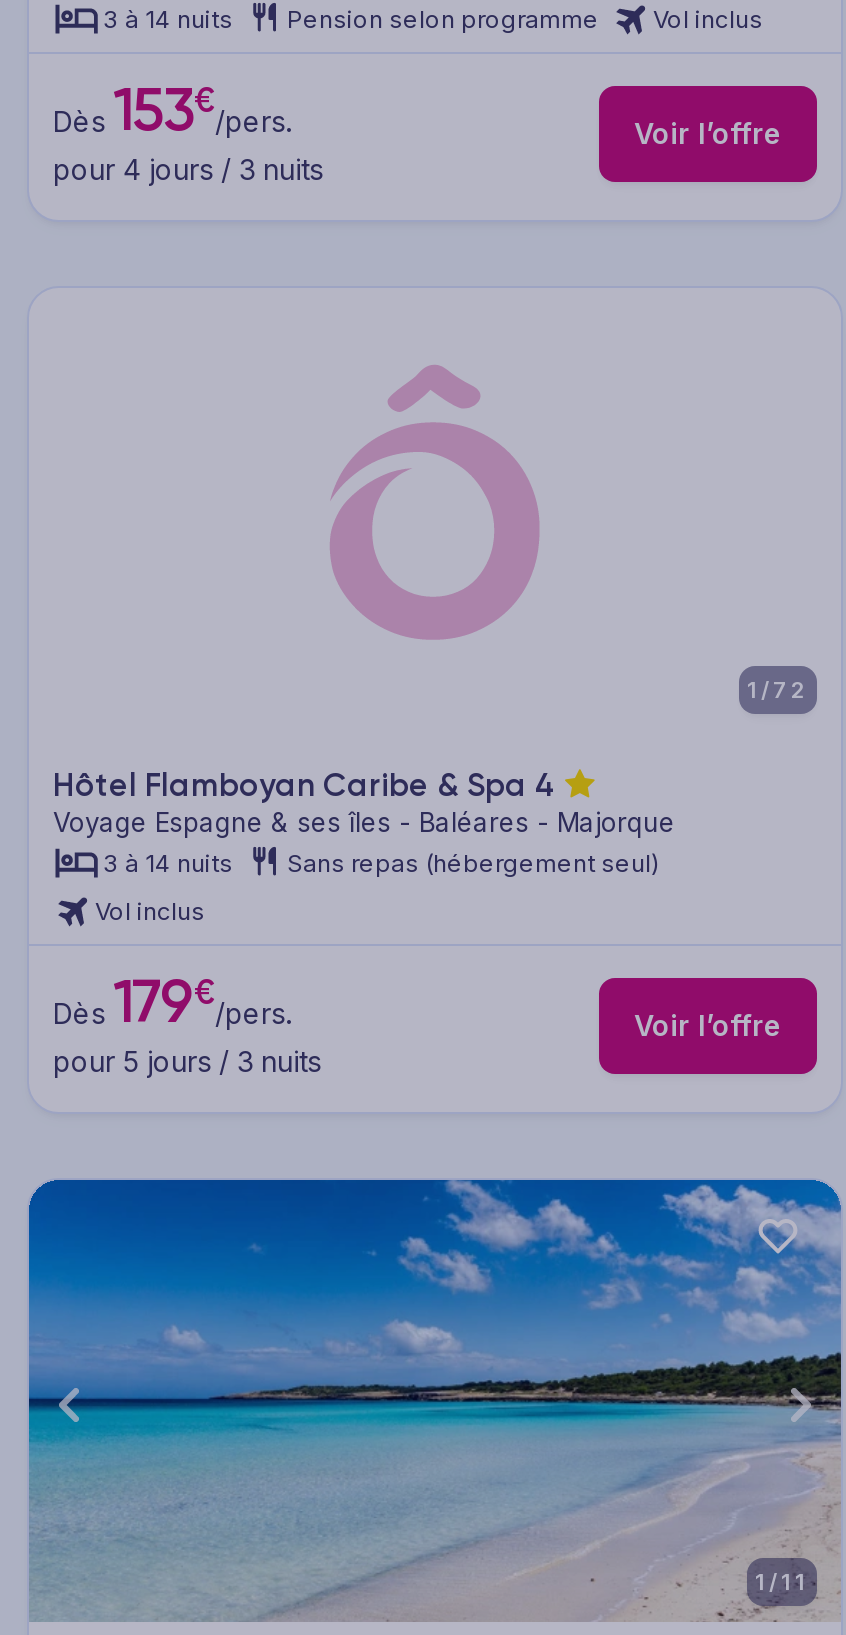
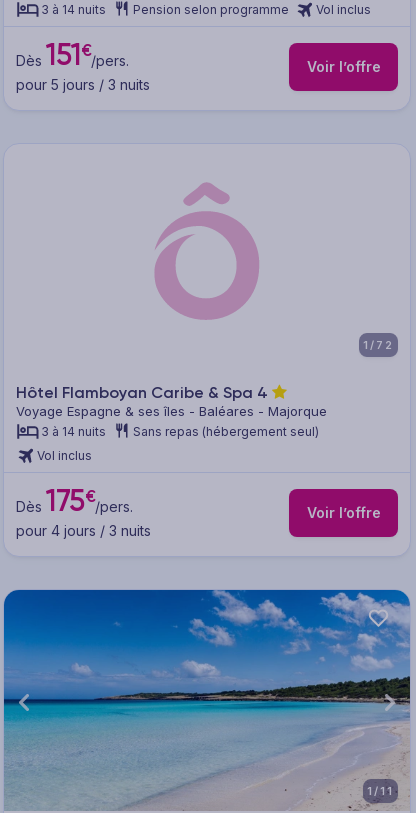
[53,73,291,145] Dès 153€/pers. -> [16,37,129,73] Dès 151€/pers.
moved [53,151,323,185] -> [16,522,151,539]: pour 4 jours / 3 nuits
[53,965,291,1037] Dès 179€/pers. -> [16,483,133,519] Dès 175€/pers.
moved [53,1043,321,1077] -> [16,76,150,93]: pour 5 jours / 3 nuits

